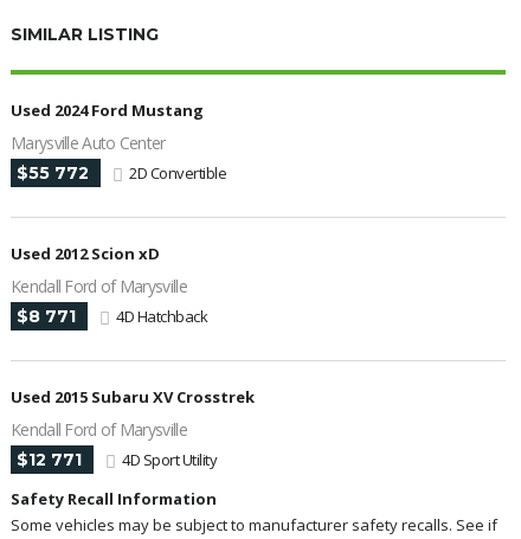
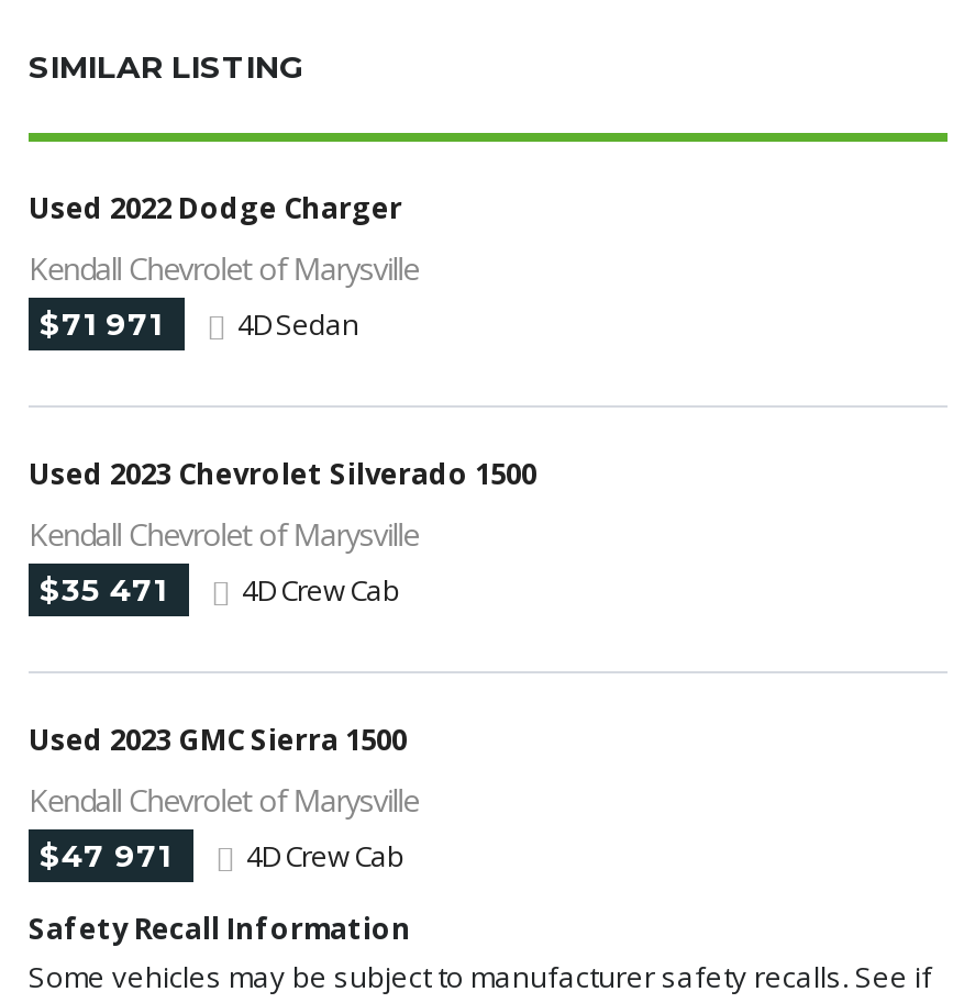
[11,100,204,121] Used 2024 Ford Mustang -> [29,188,402,228] Used 2022 Dodge Charger
[11,132,226,184] Marysville Auto Center | $55 772 | 2D Convertible -> [29,247,418,344] Kendall Chevrolet of Marysville | $71 971 | 4D Sedan
[11,243,160,264] Used 2012 Scion xD -> [29,454,536,493] Used 2023 Chevrolet Silverado 1500
[11,275,207,327] Kendall Ford of Marysville | $8 771 | 4D Hatchback -> [29,513,418,610] Kendall Chevrolet of Marysville | $35 471 | 4D Crew Cab
[11,386,255,408] Used 2015 Subaru XV Crosstrek -> [29,720,407,759] Used 2023 GMC Sierra 1500
[11,418,217,470] Kendall Ford of Marysville | $12 771 | 4D Sport Utility -> [29,779,418,876] Kendall Chevrolet of Marysville | $47 971 | 4D Crew Cab

